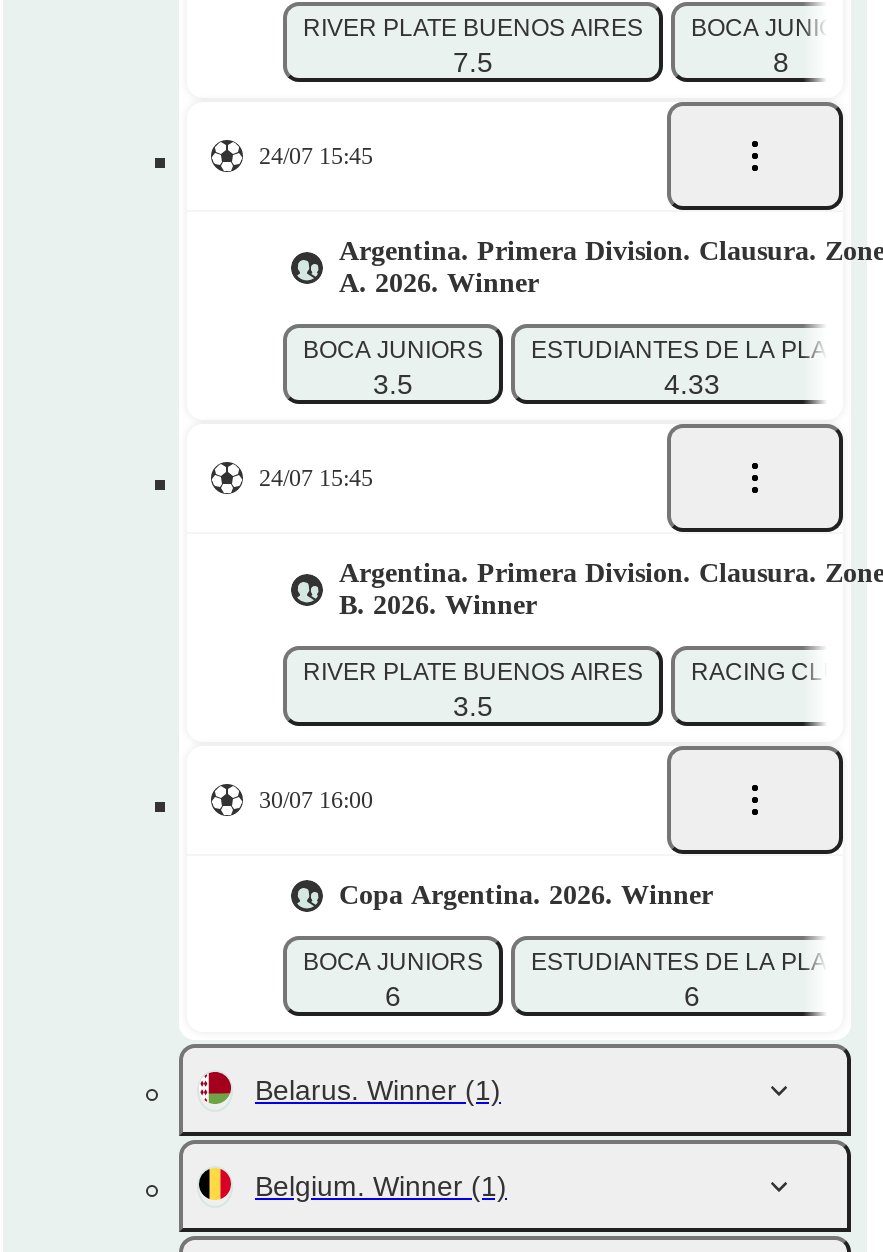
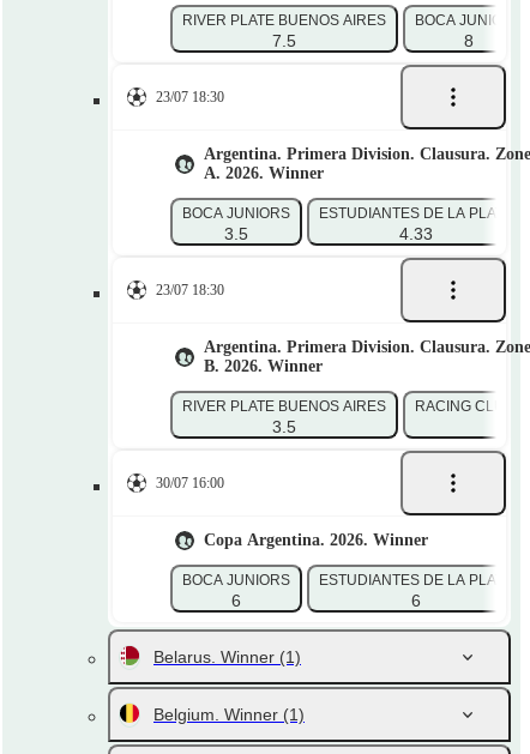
[259,142,373,170] 24/07 15:45 -> [156,89,224,105] 23/07 18:30
[259,464,373,492] 24/07 15:45 -> [156,282,224,298] 23/07 18:30

